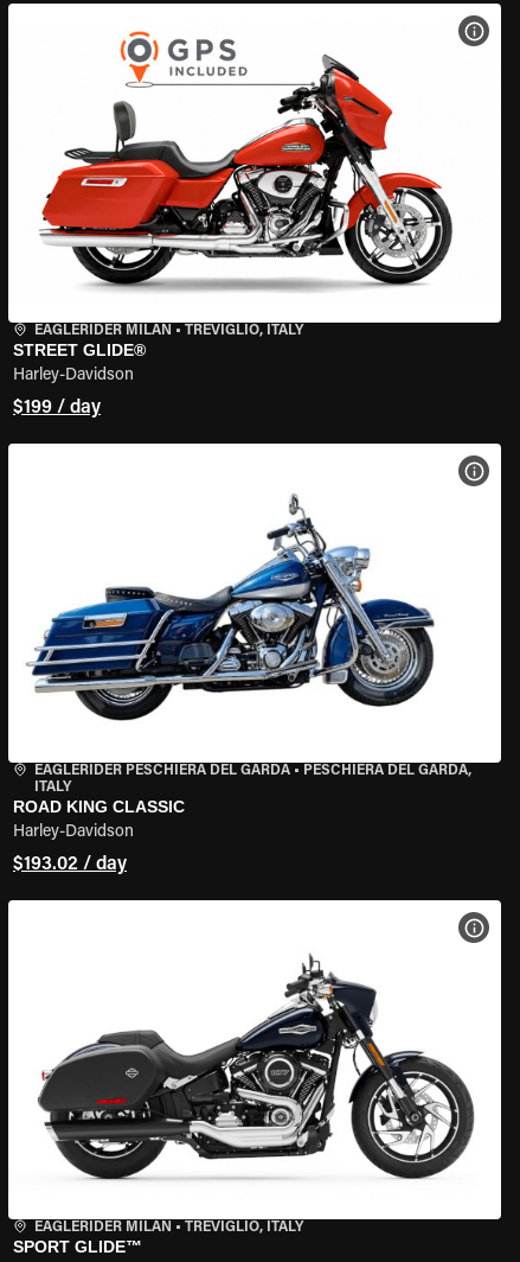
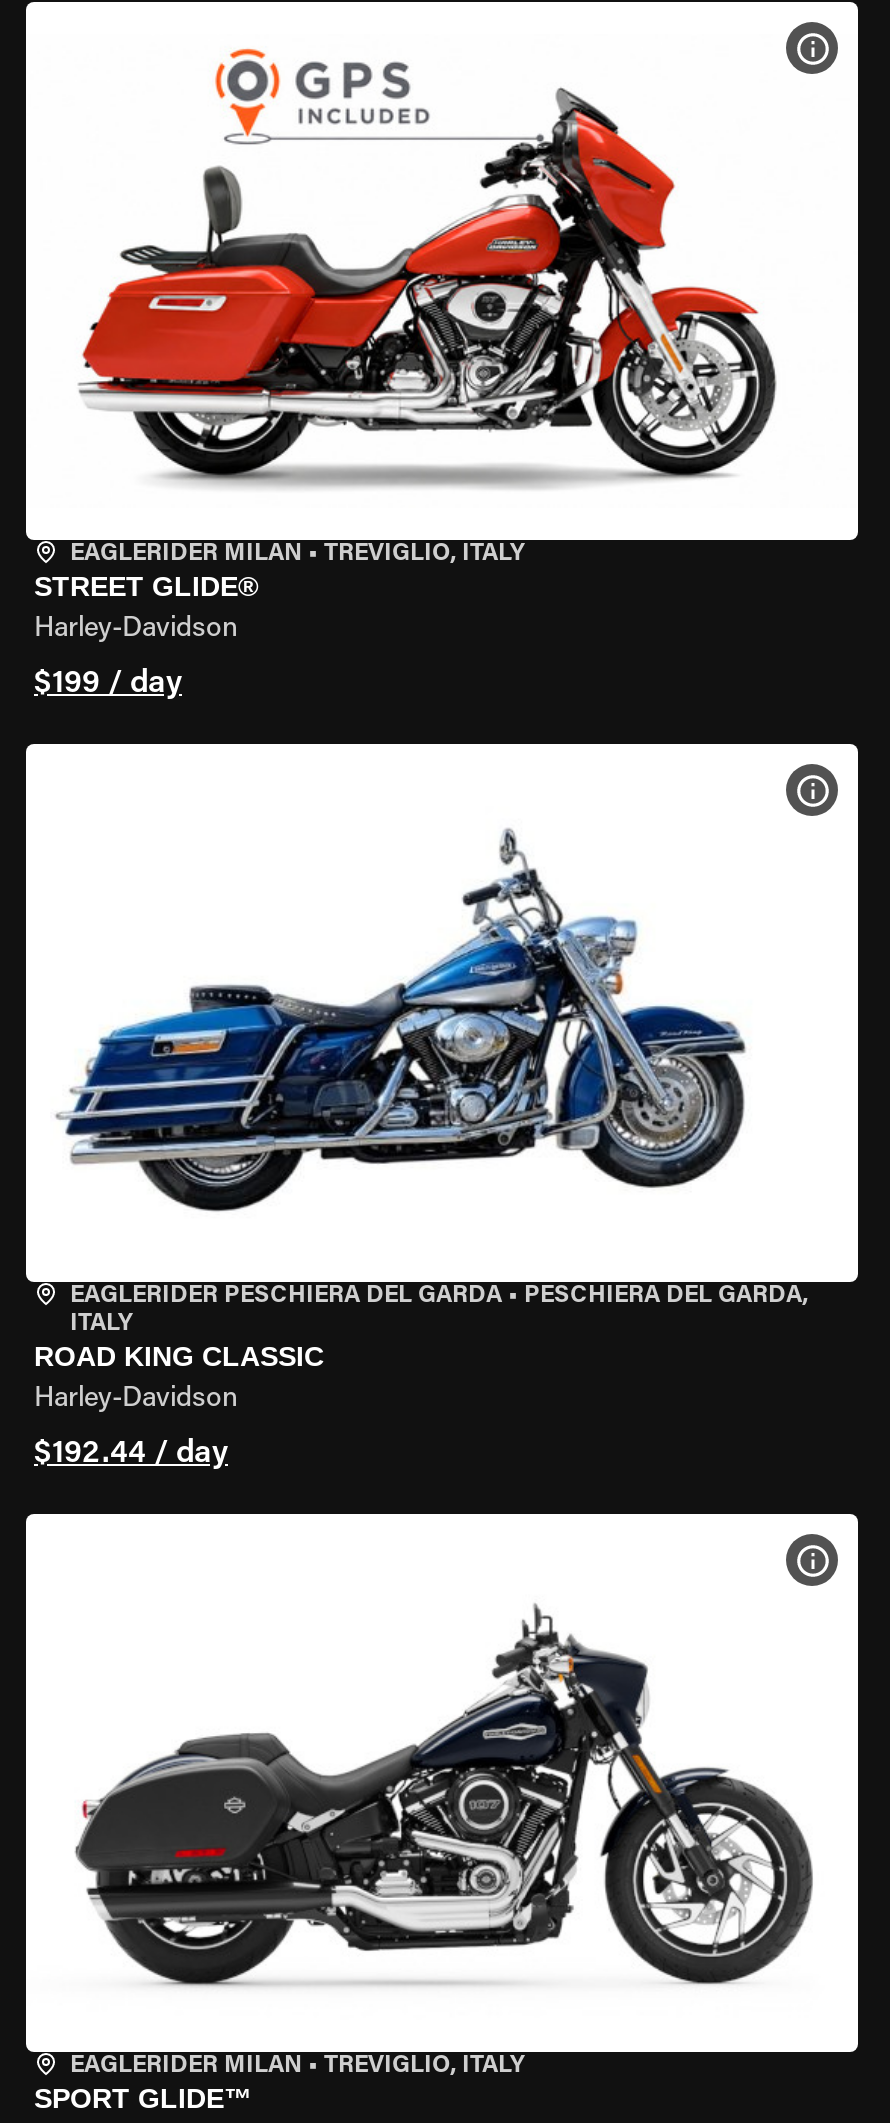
[13,855,127,874] $193.02 / day -> [34,1438,228,1470] $192.44 / day

